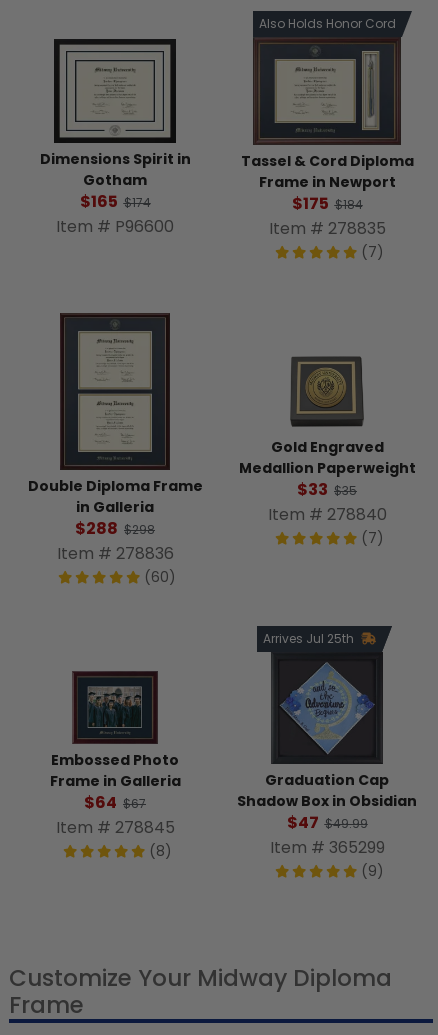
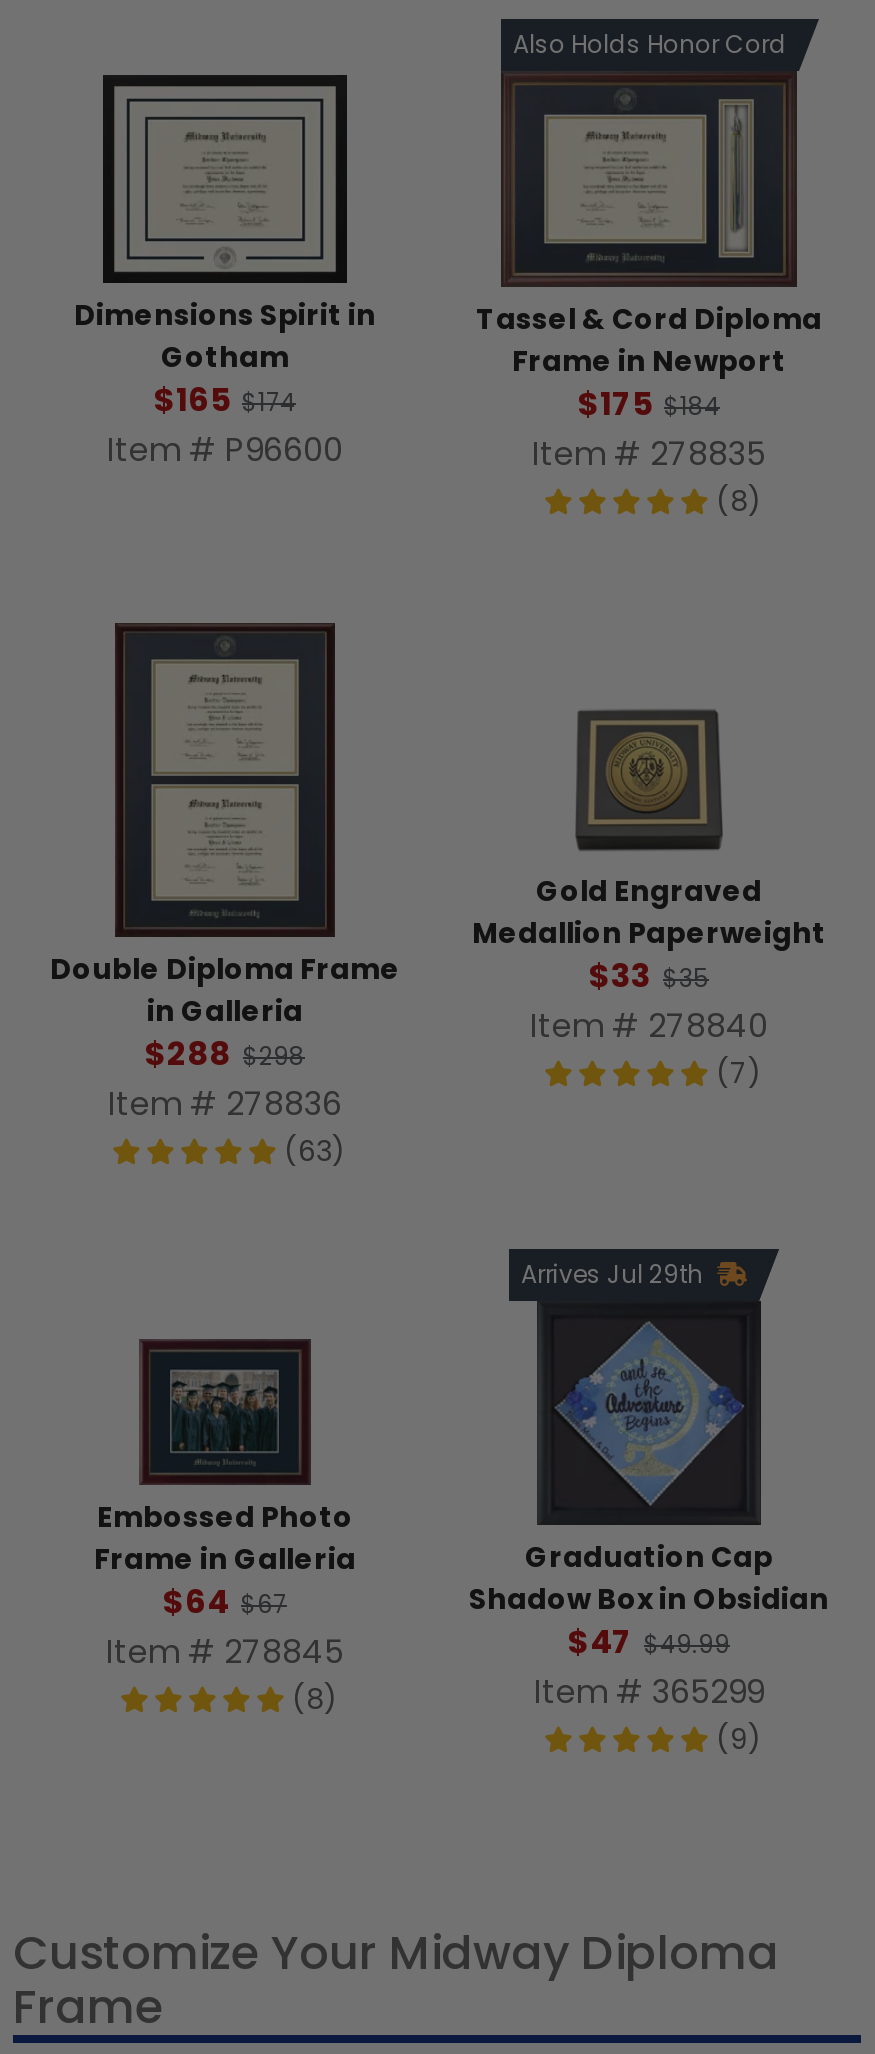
[360,241,383,261] (7) -> [716,480,762,520] (8)
[144,567,176,587] (60) -> [284,1130,346,1170] (63)
[263,630,357,647] Arrives Jul 25th -> [521,1256,709,1290] Arrives Jul 29th

